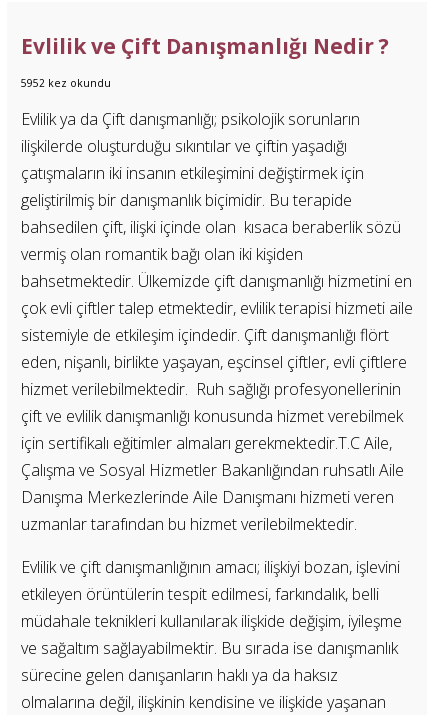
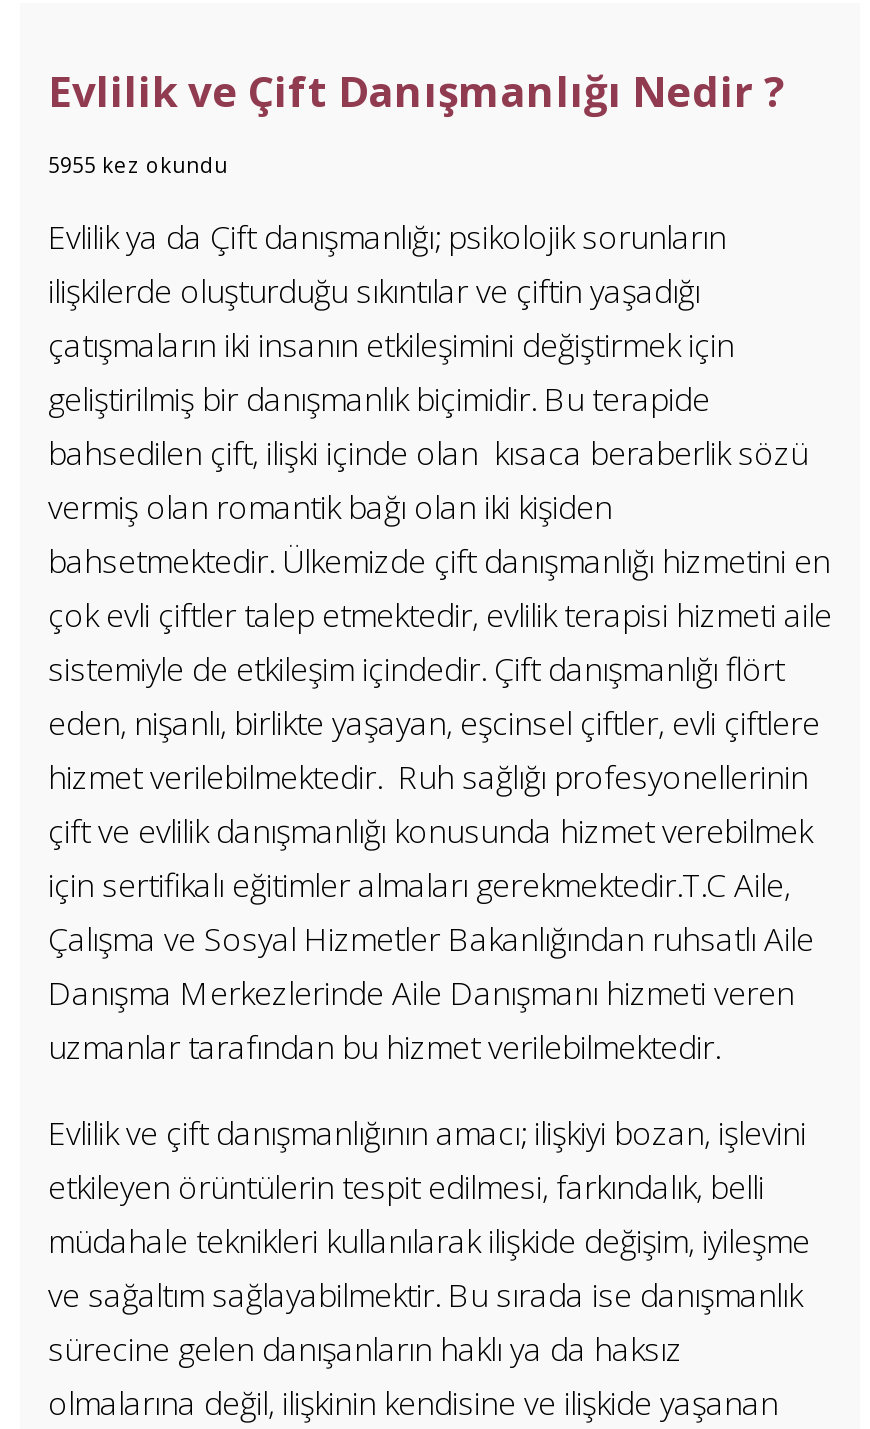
[21,75,111,89] 5952 kez okundu -> [48,150,228,178] 5955 kez okundu

